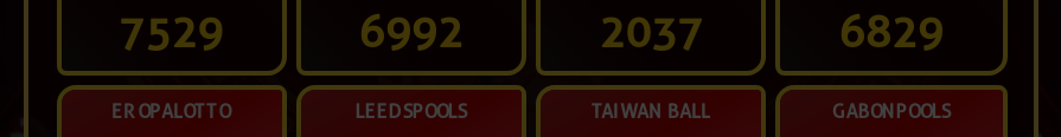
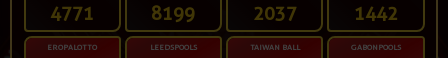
[119,7,223,57] 7529 -> [50,3,94,24] 4771
[359,7,463,57] 6992 -> [151,3,195,24] 8199
[839,7,943,57] 6829 -> [354,3,398,24] 1442

